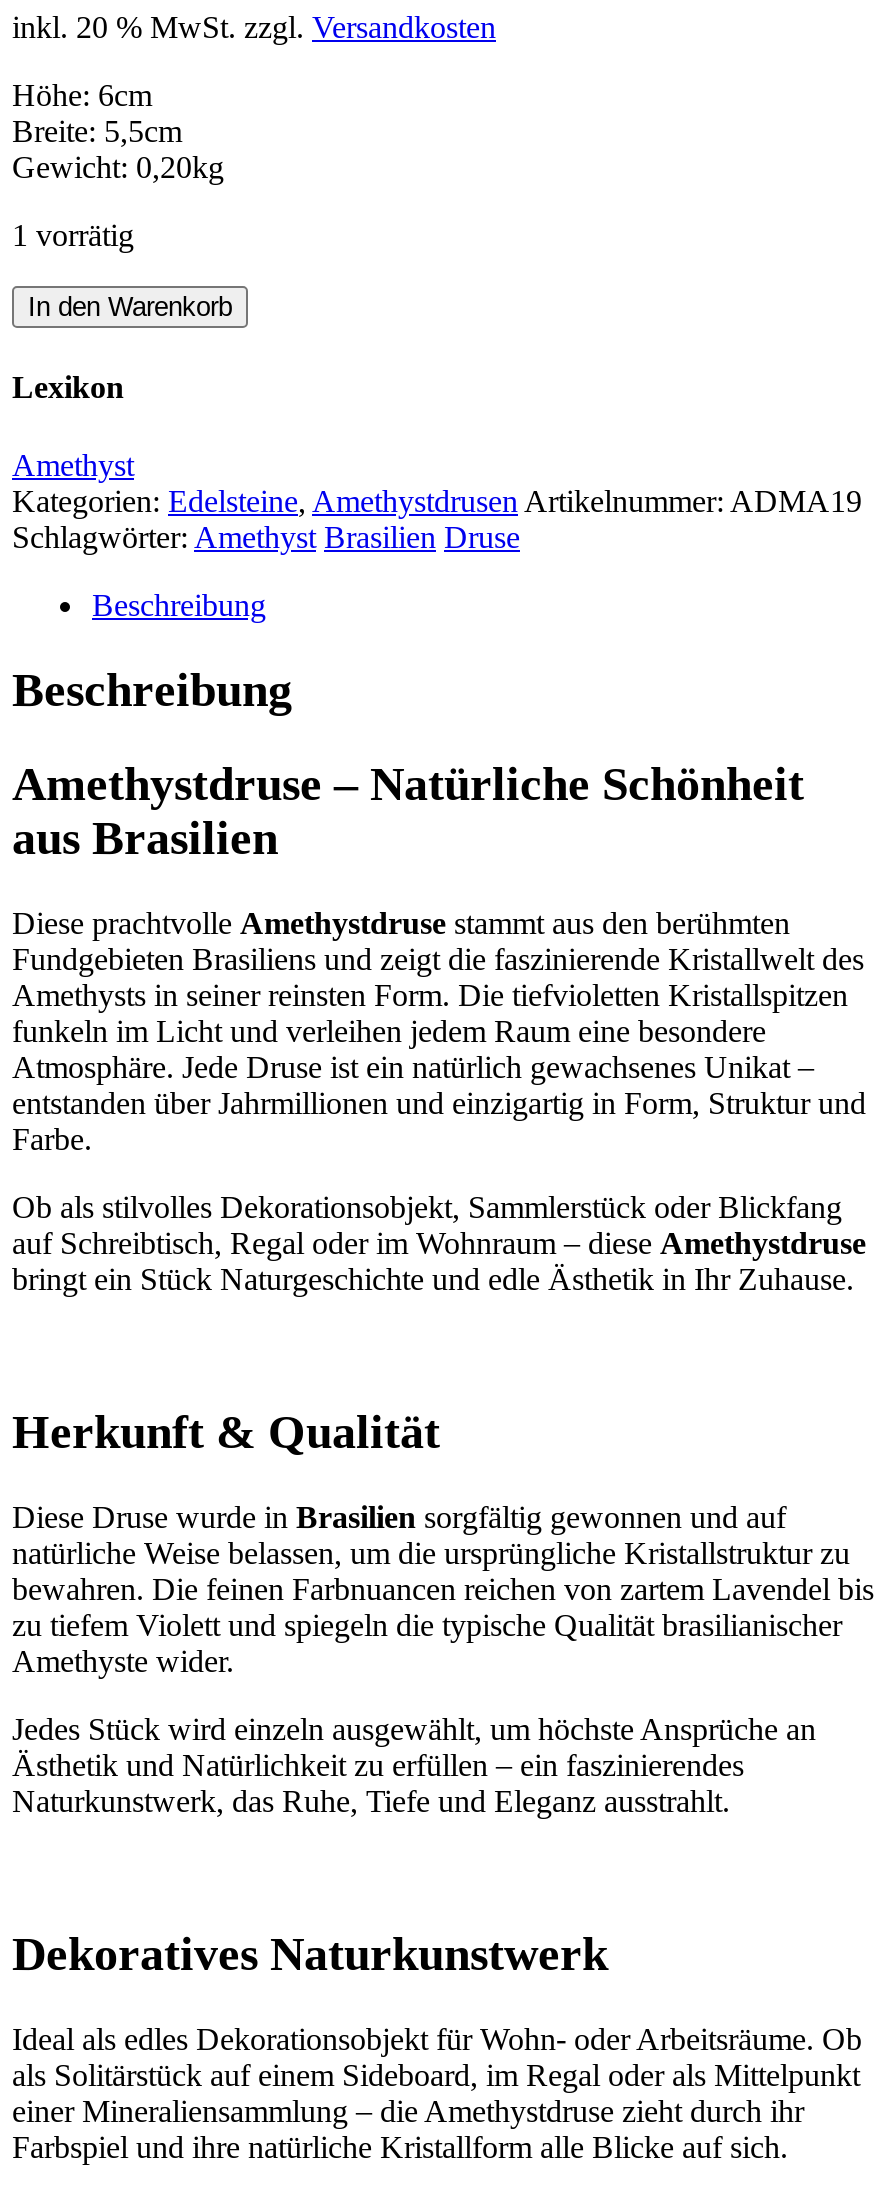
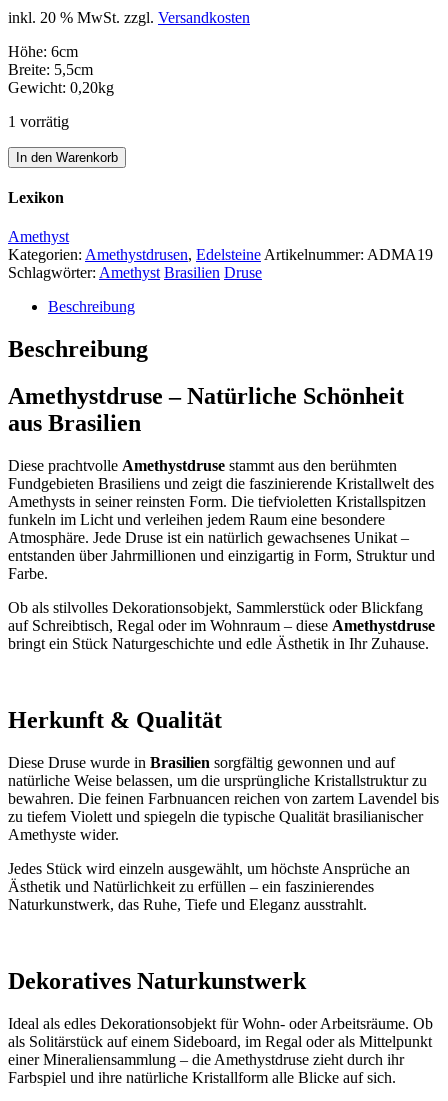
[12,485,862,519] Kategorien: Edelsteine, Amethystdrusen Artikelnummer: ADMA19 -> [8,246,433,263] Kategorien: Amethystdrusen, Edelsteine Artikelnummer: ADMA19

